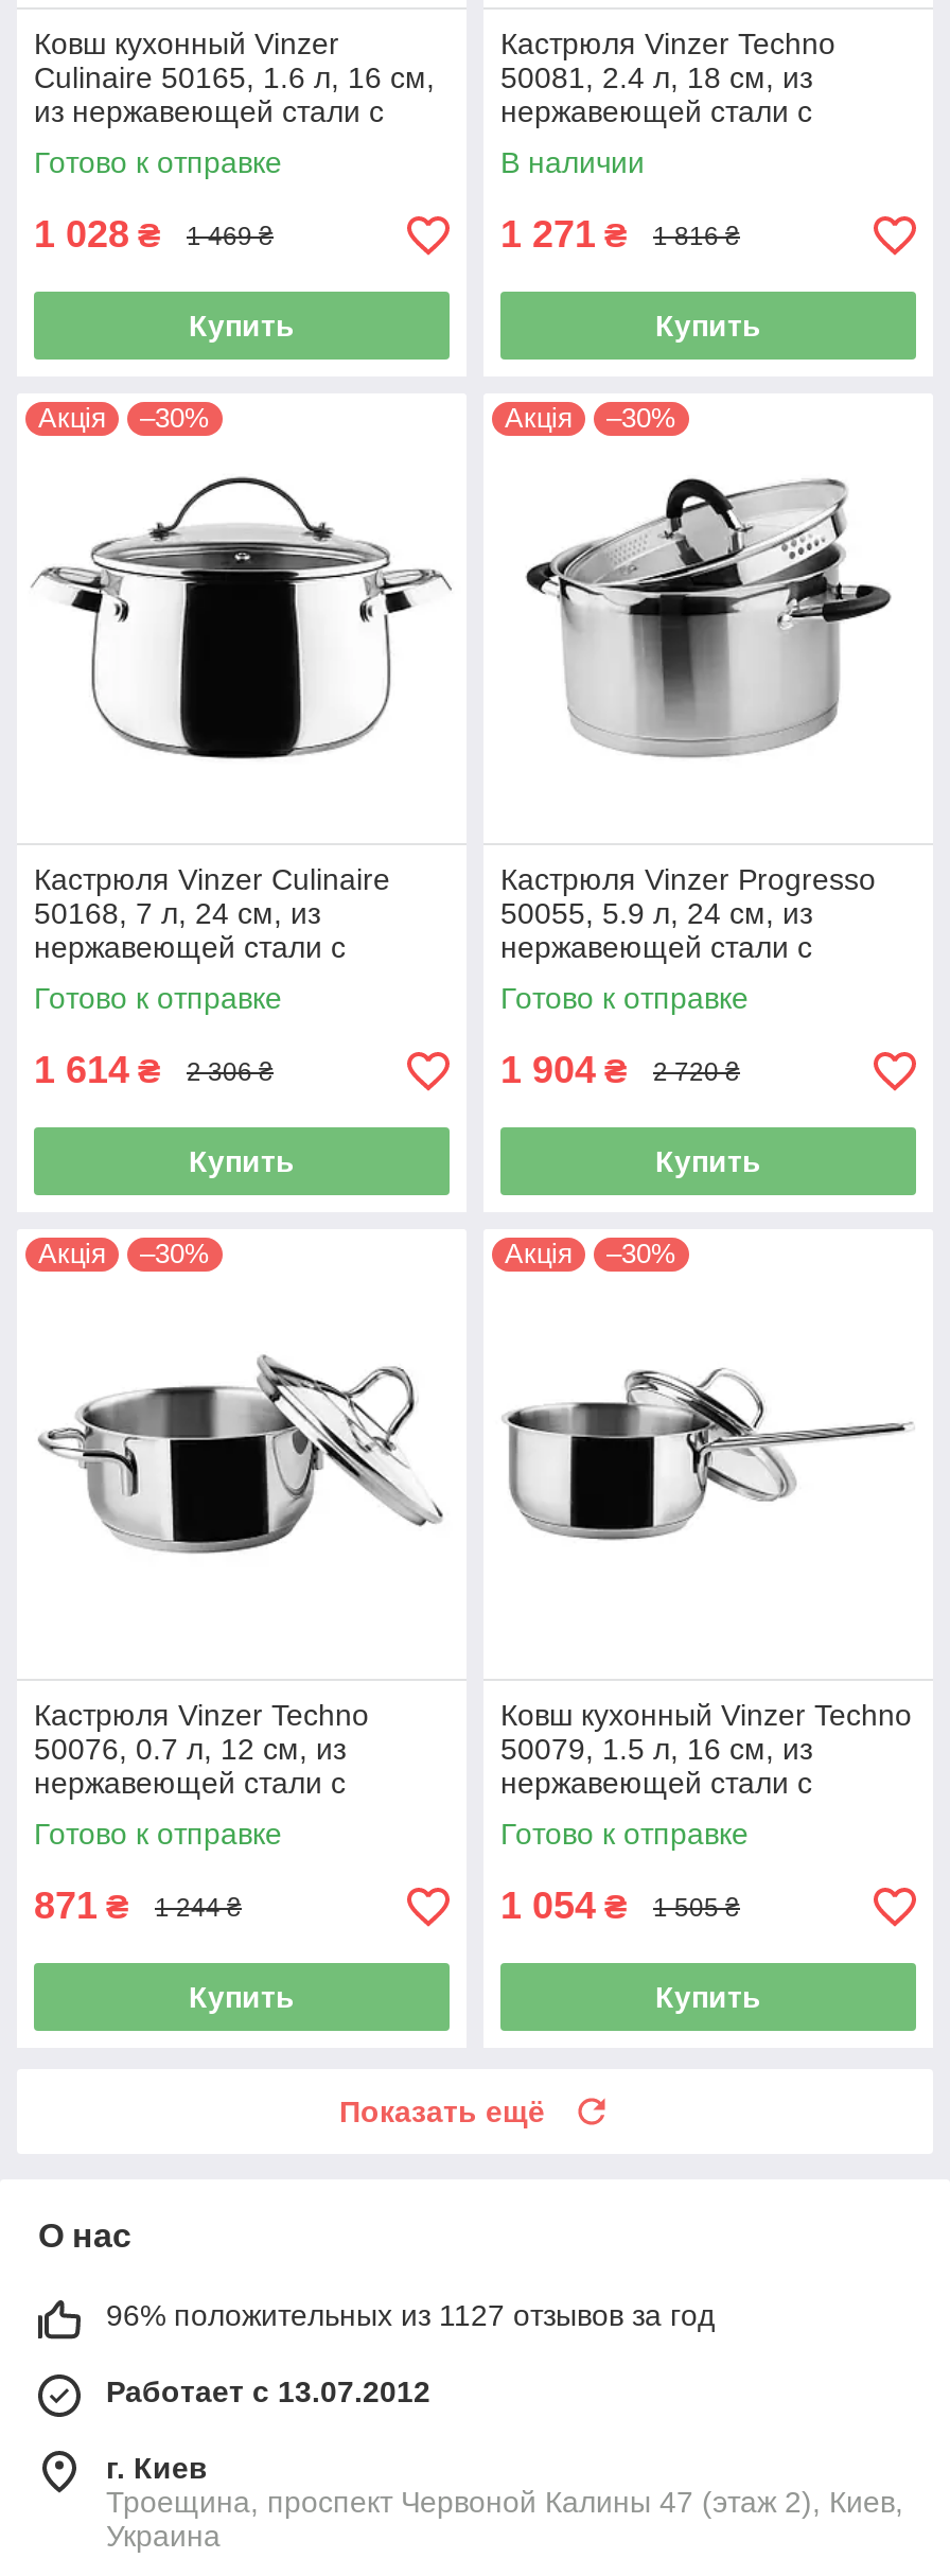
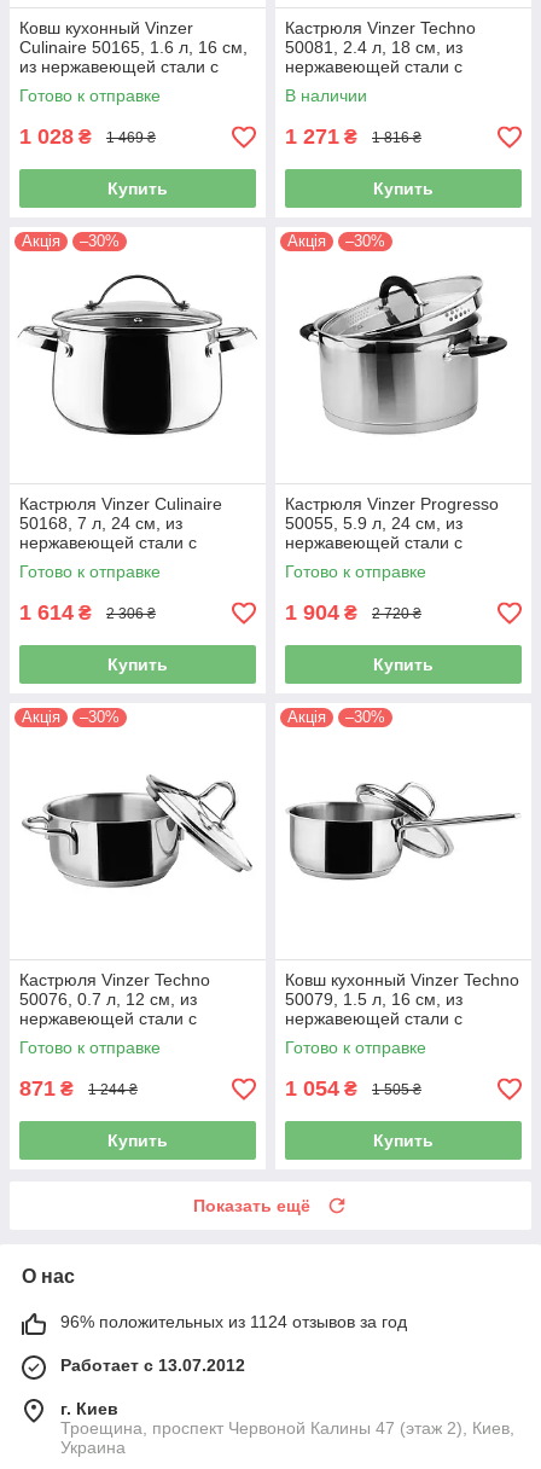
[106,2299,715,2333] 96% положительных из 1127 отзывов за год -> [60,1312,407,1332] 96% положительных из 1124 отзывов за год

